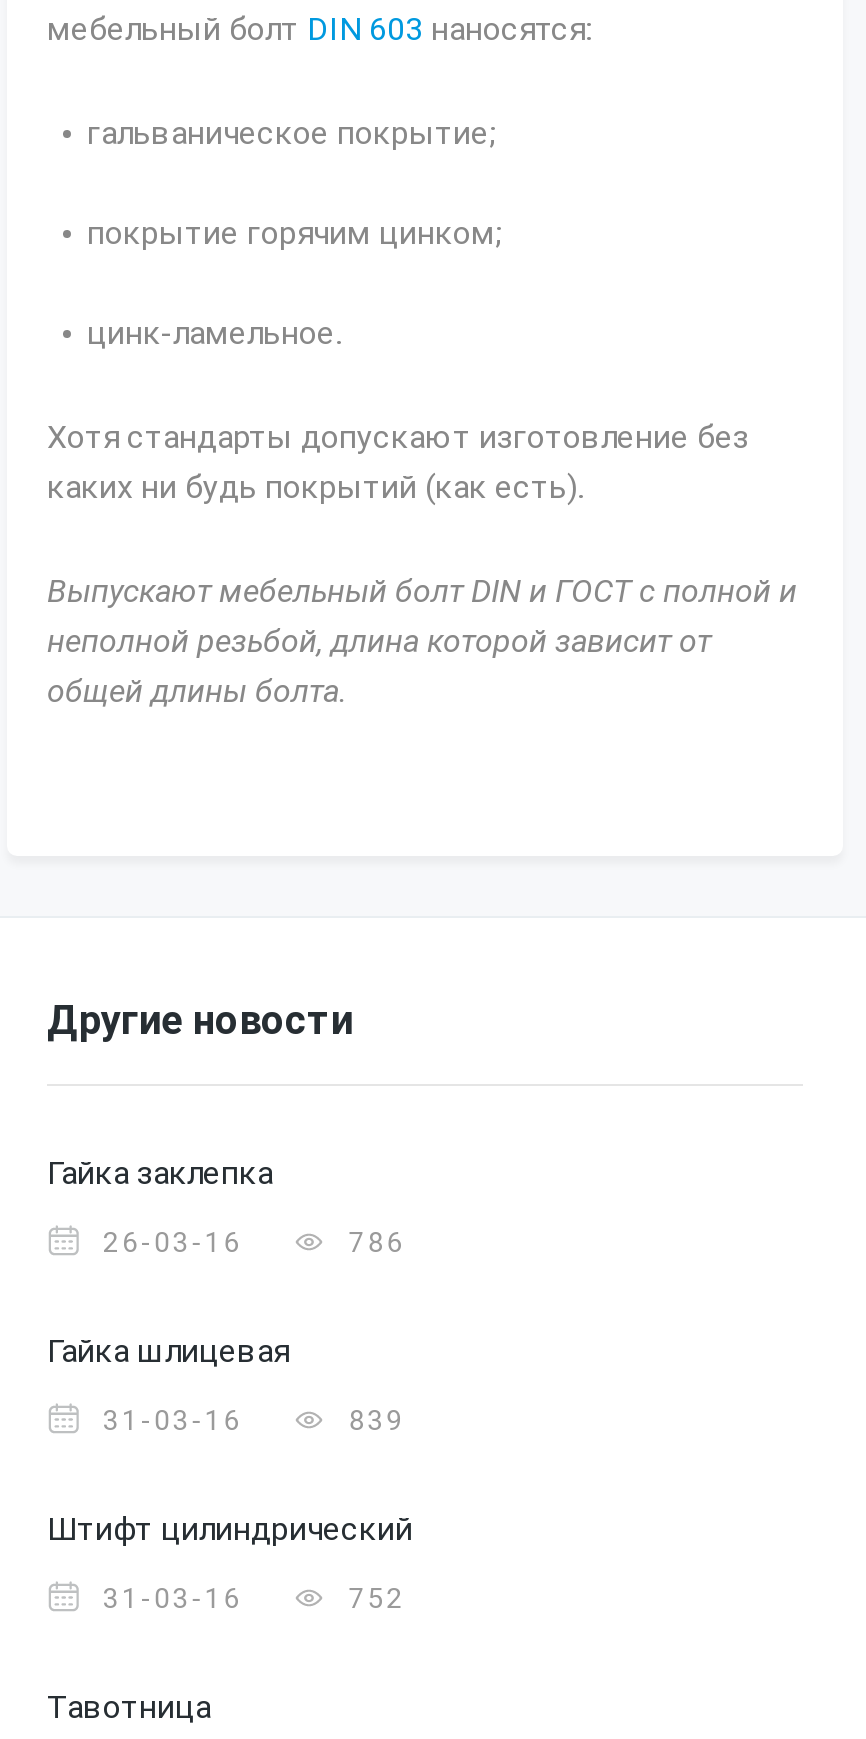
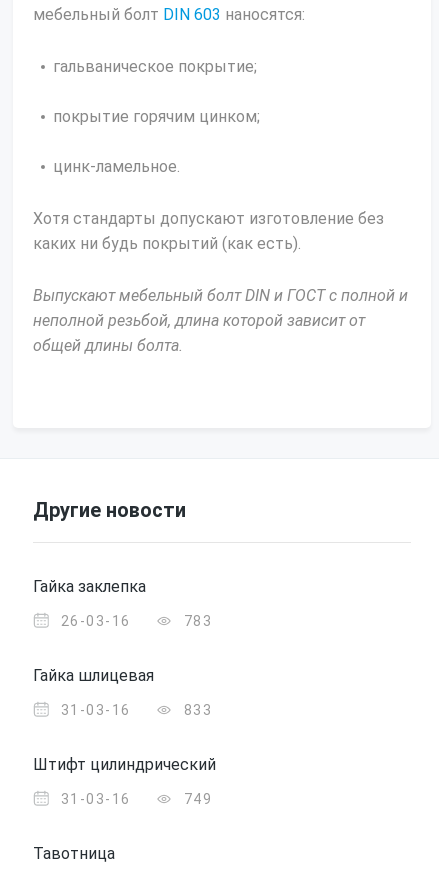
[349,1227,405,1259] 786 -> [184,613,212,629] 783
[349,1405,405,1437] 839 -> [184,702,212,718] 833
[349,1583,405,1615] 752 -> [184,791,212,807] 749

